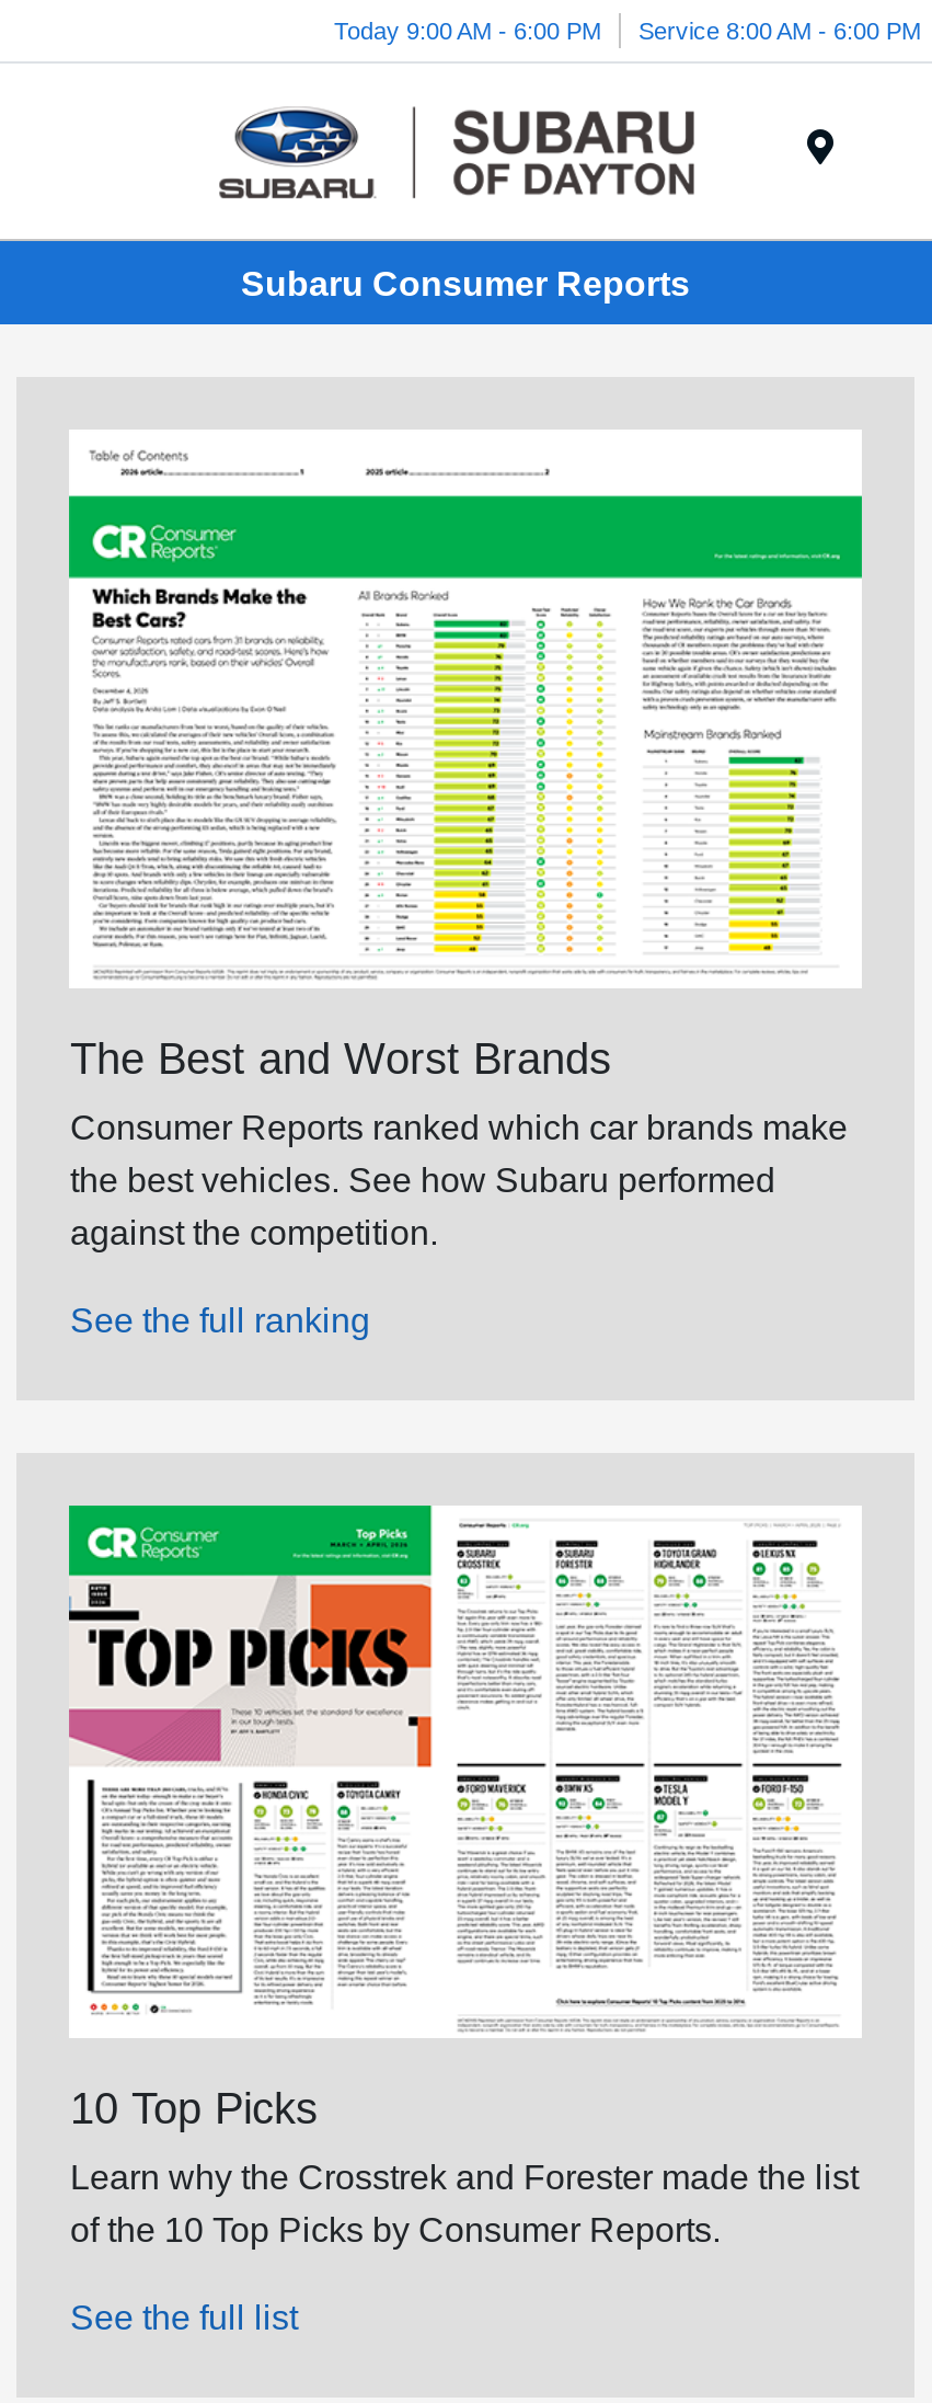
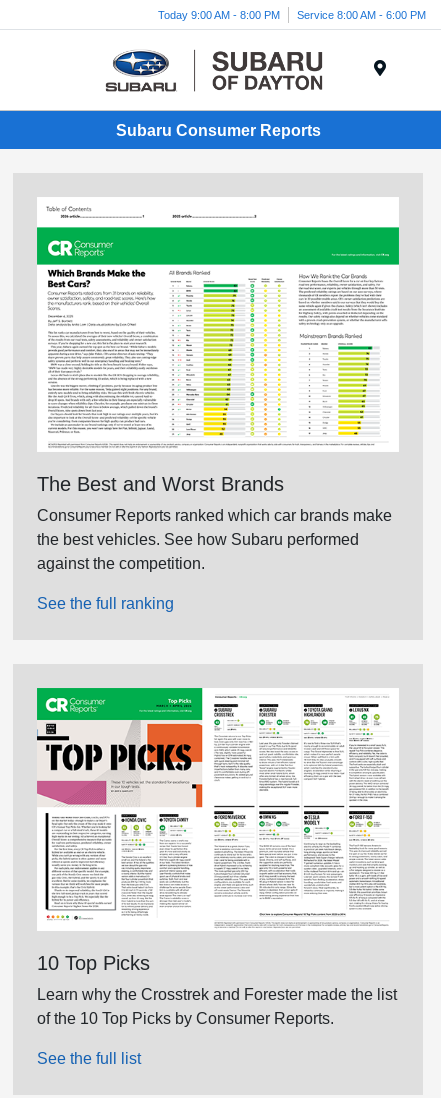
[334,16,921,43] Today 9:00 AM - 6:00 PM Service 8:00 AM - 6:00 PM -> [158,8,426,20] Today 9:00 AM - 8:00 PM Service 8:00 AM - 6:00 PM

